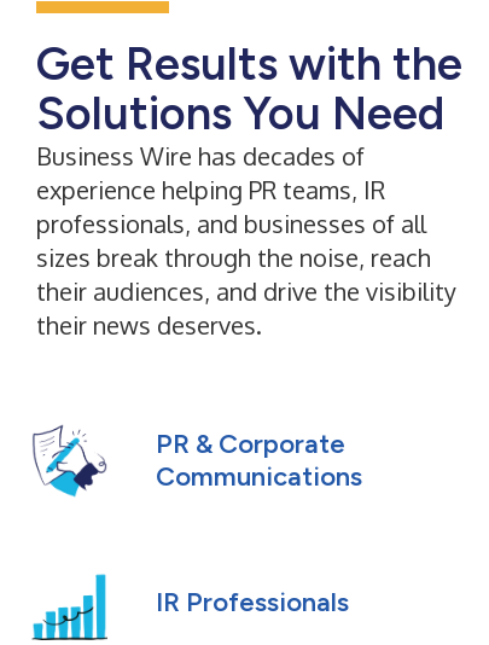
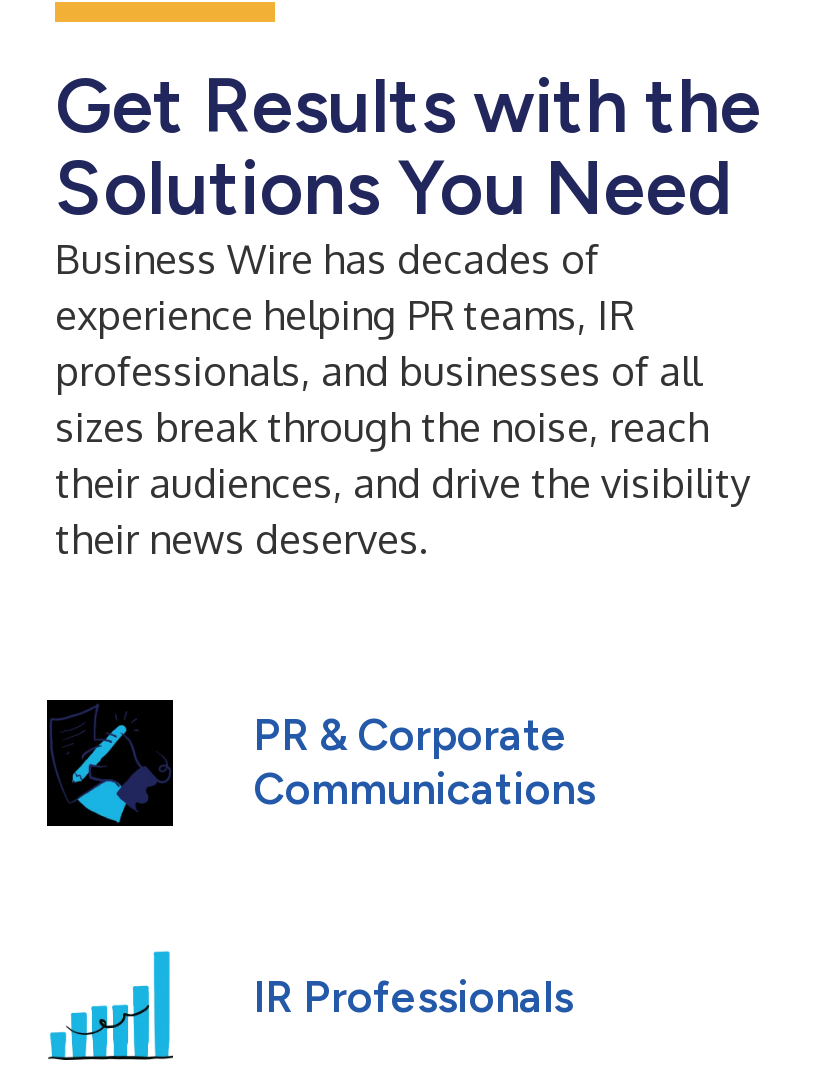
[31,423,107,499] [image] -> [45,698,175,828] [image]

